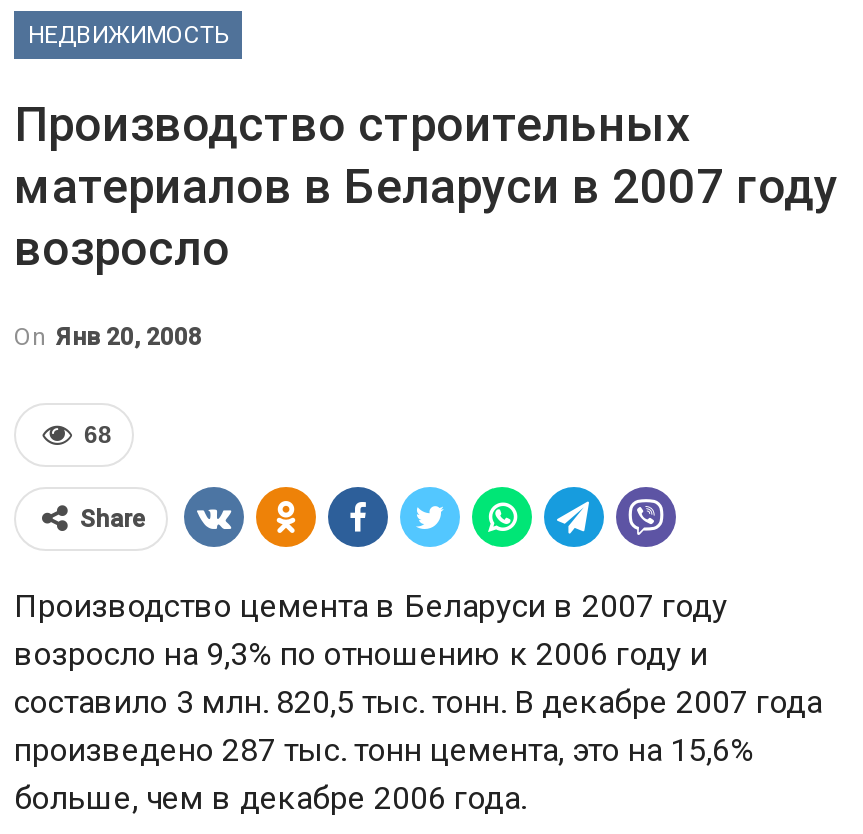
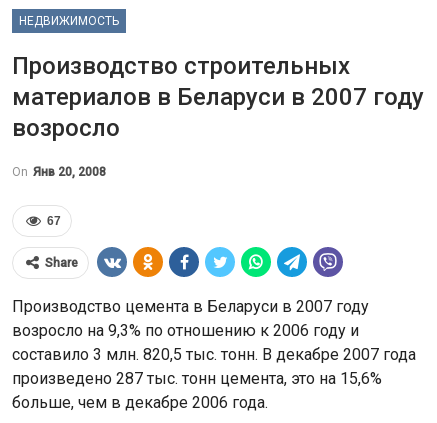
[84,421,112,449] 68 -> [47,214,61,228] 67

